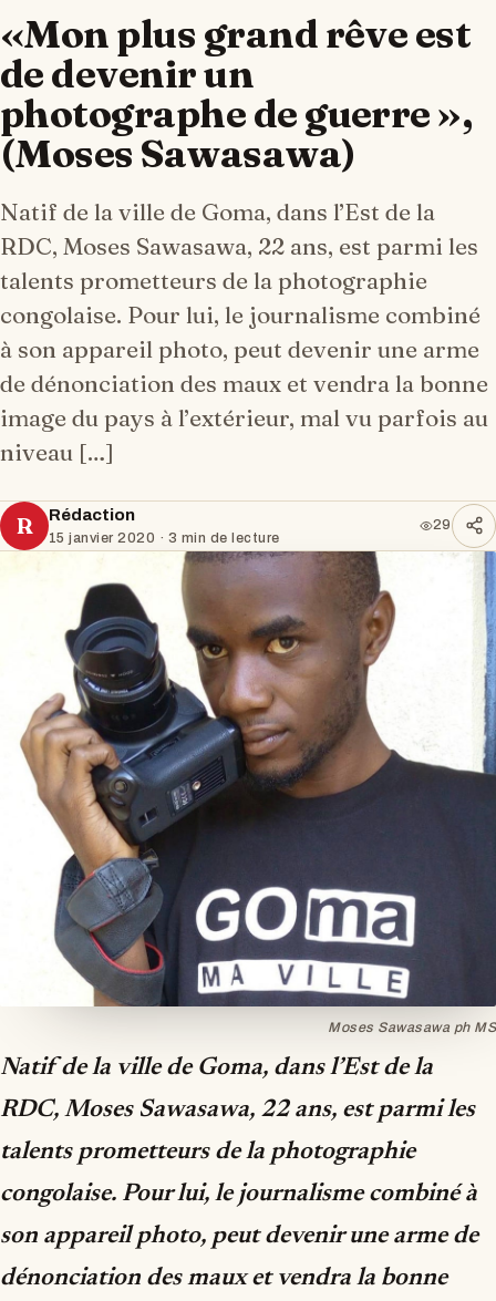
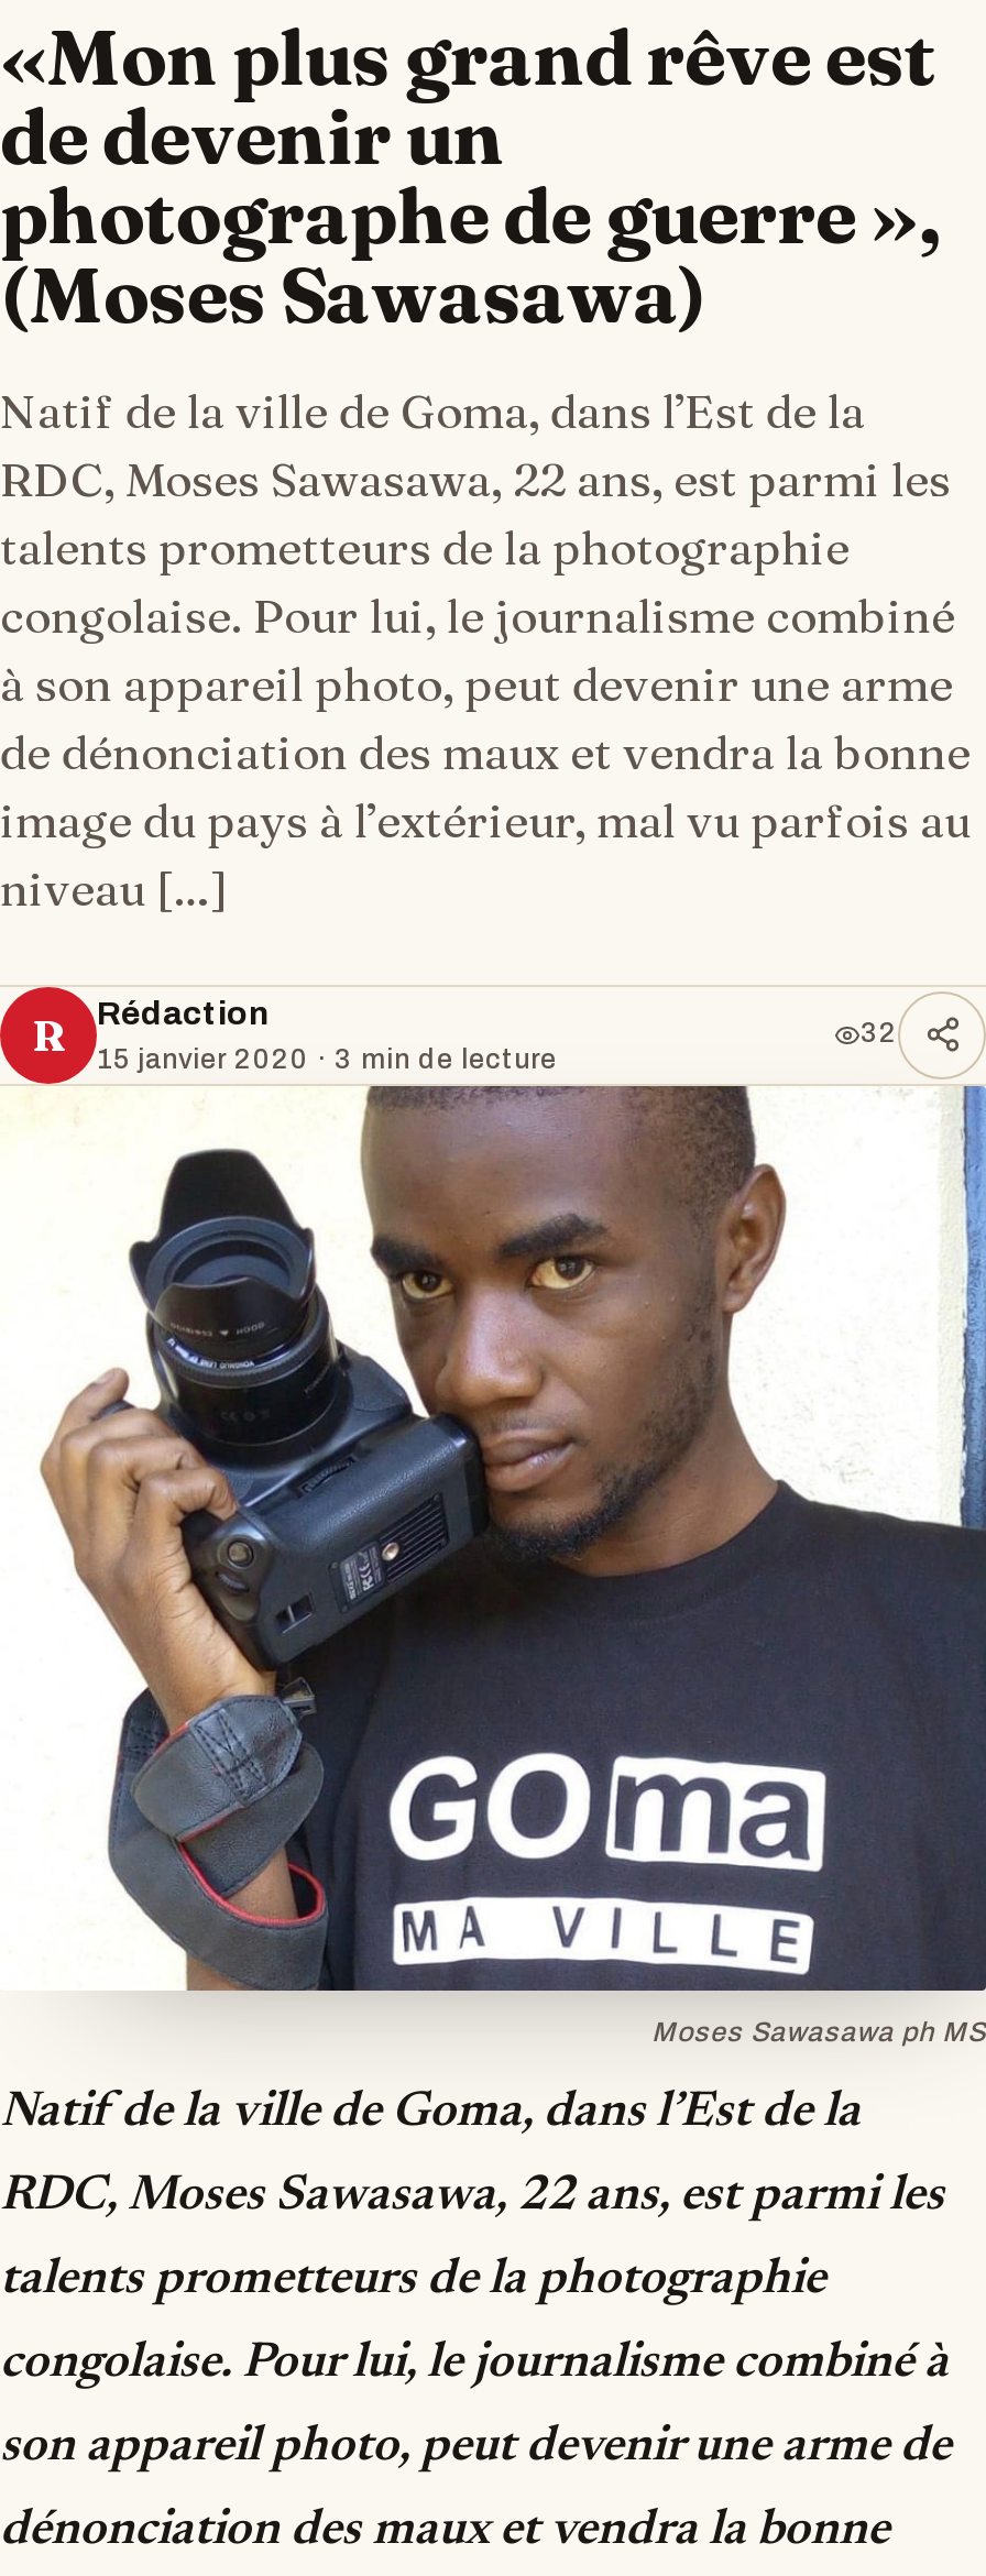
[433,518,452,533] 29 -> [861,1019,898,1050] 32

